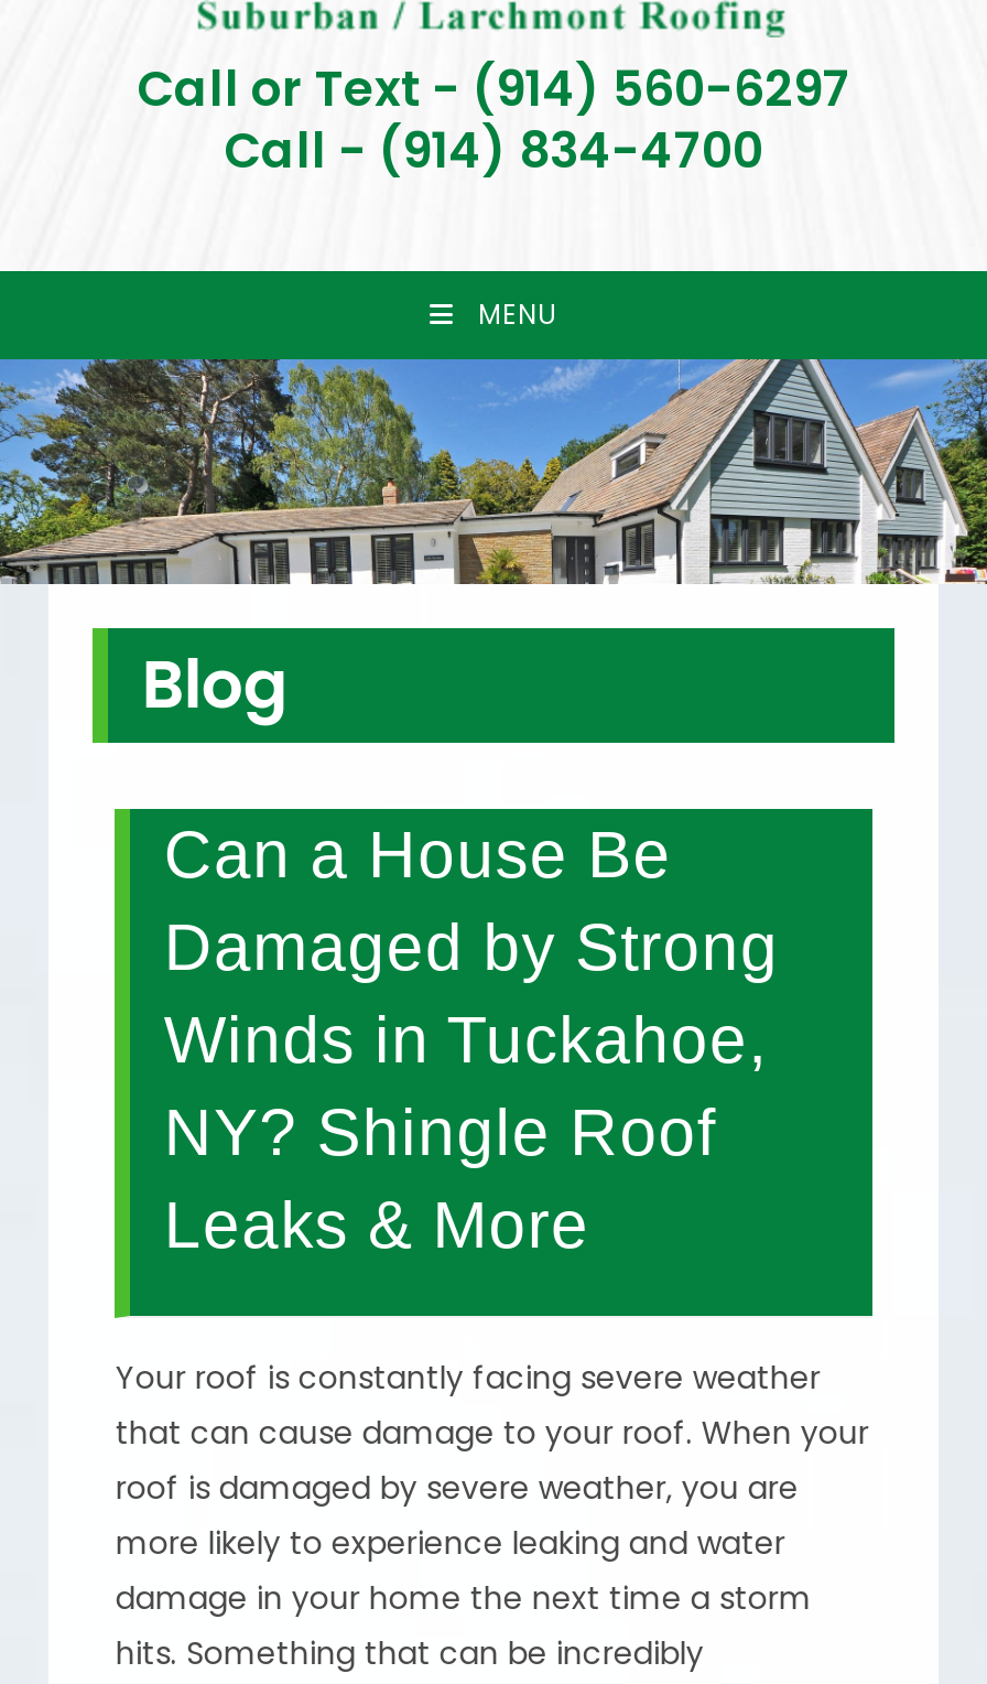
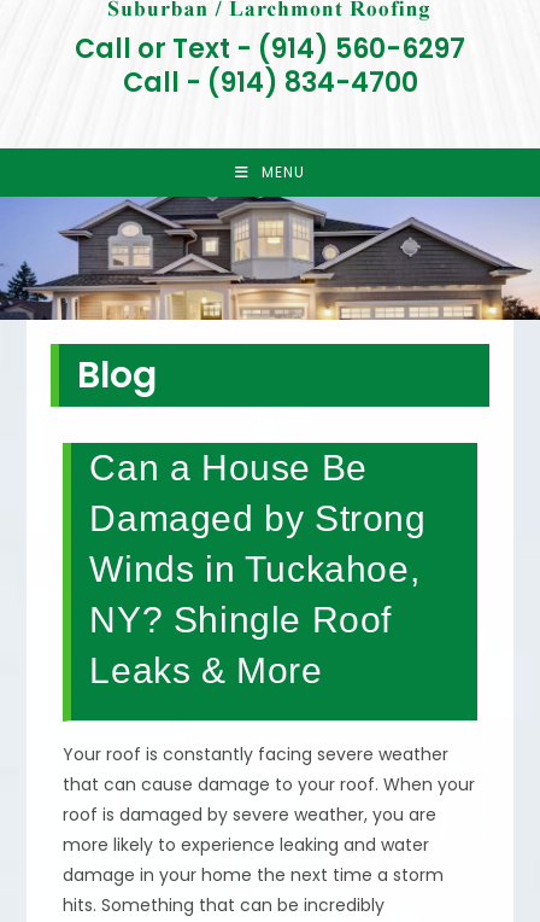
[7,357,980,586] [image] -> [4,196,536,321] [image]

